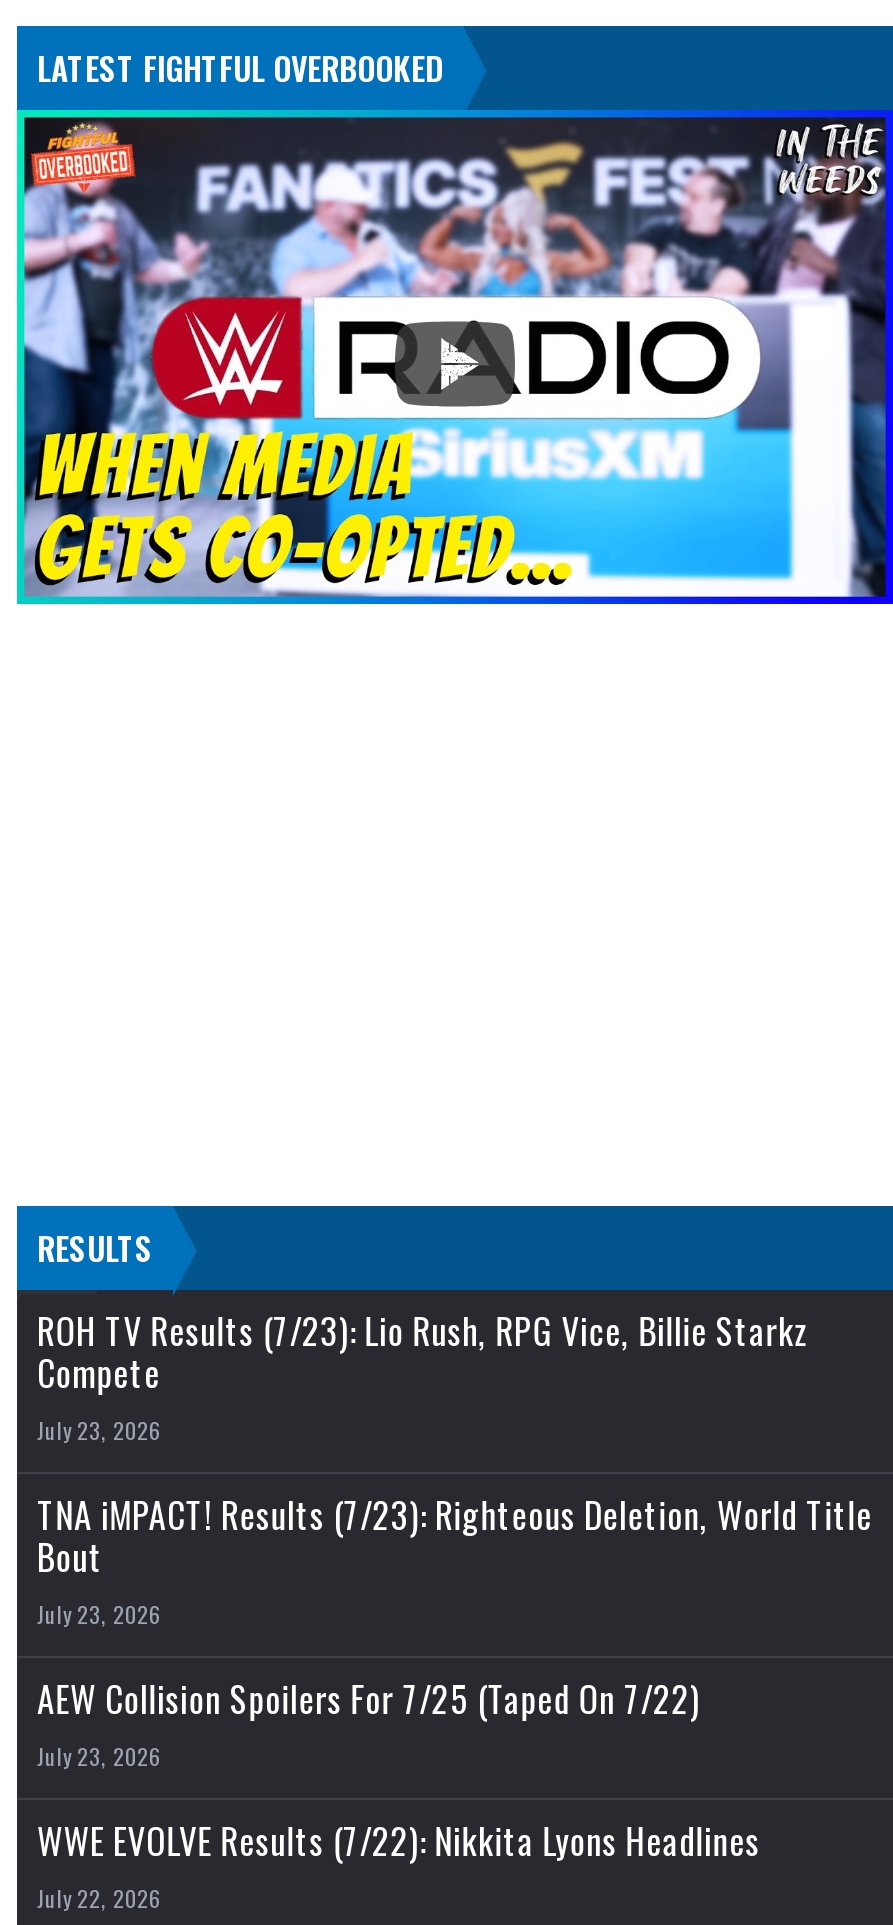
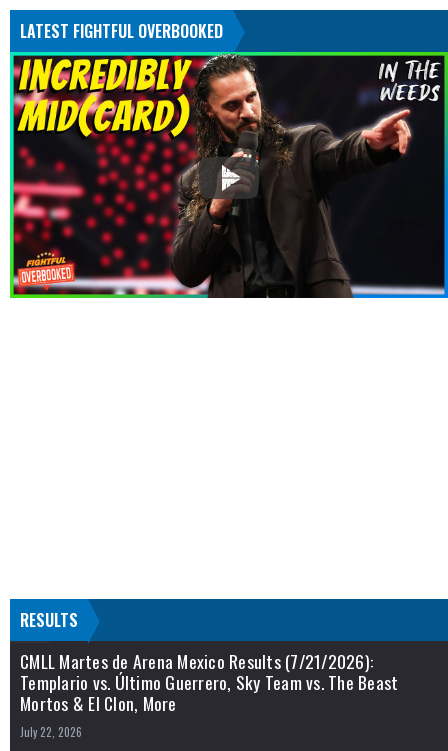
[15,109,887,607] [image] -> [9,51,445,299] [image]
[37,1303,873,1865] ROH TV Results (7/23): Lio Rush, RPG Vice, Billie Starkz | Compete | July 23, 2026 | TNA iMPACT! Results (7/23): Righteous Deletion, World Title | Bout | July 23, 2026 | AEW Collision Spoilers For 7/25 (Taped On 7/22) | July 23, 2026 | WWE EVOLVE Results (7/22): Nikkita Lyons Headlines -> [20,648,398,716] CMLL Martes de Arena Mexico Results (7/21/2026): | Templario vs. Último Guerrero, Sky Team vs. The Beast | Mortos & El Clon, More

